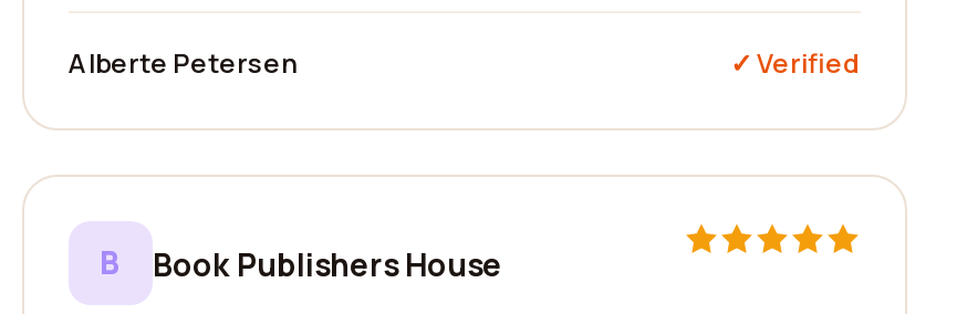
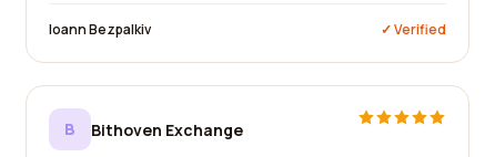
[69,44,299,82] Alberte Petersen -> [49,20,151,39] Ioann Bezpalkiv
[153,242,502,284] Book Publishers House -> [91,119,243,140] Bithoven Exchange

